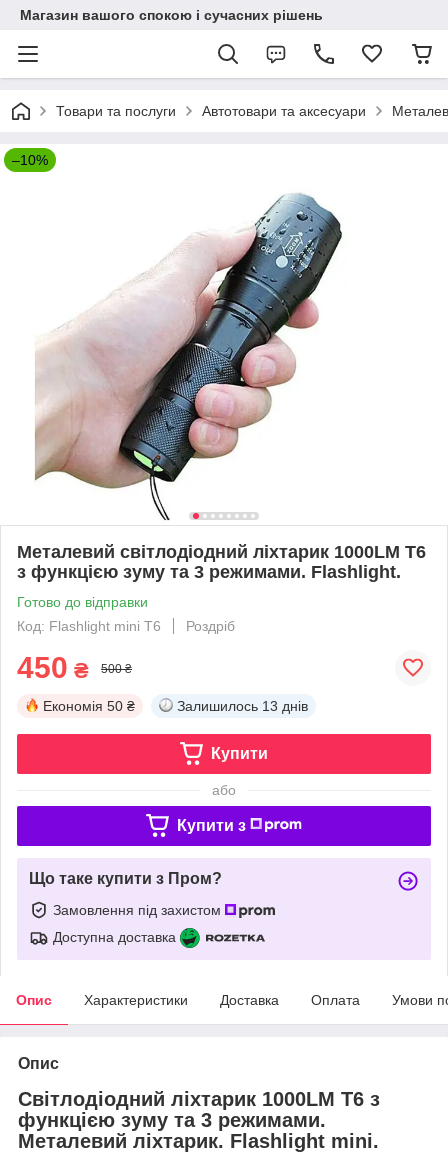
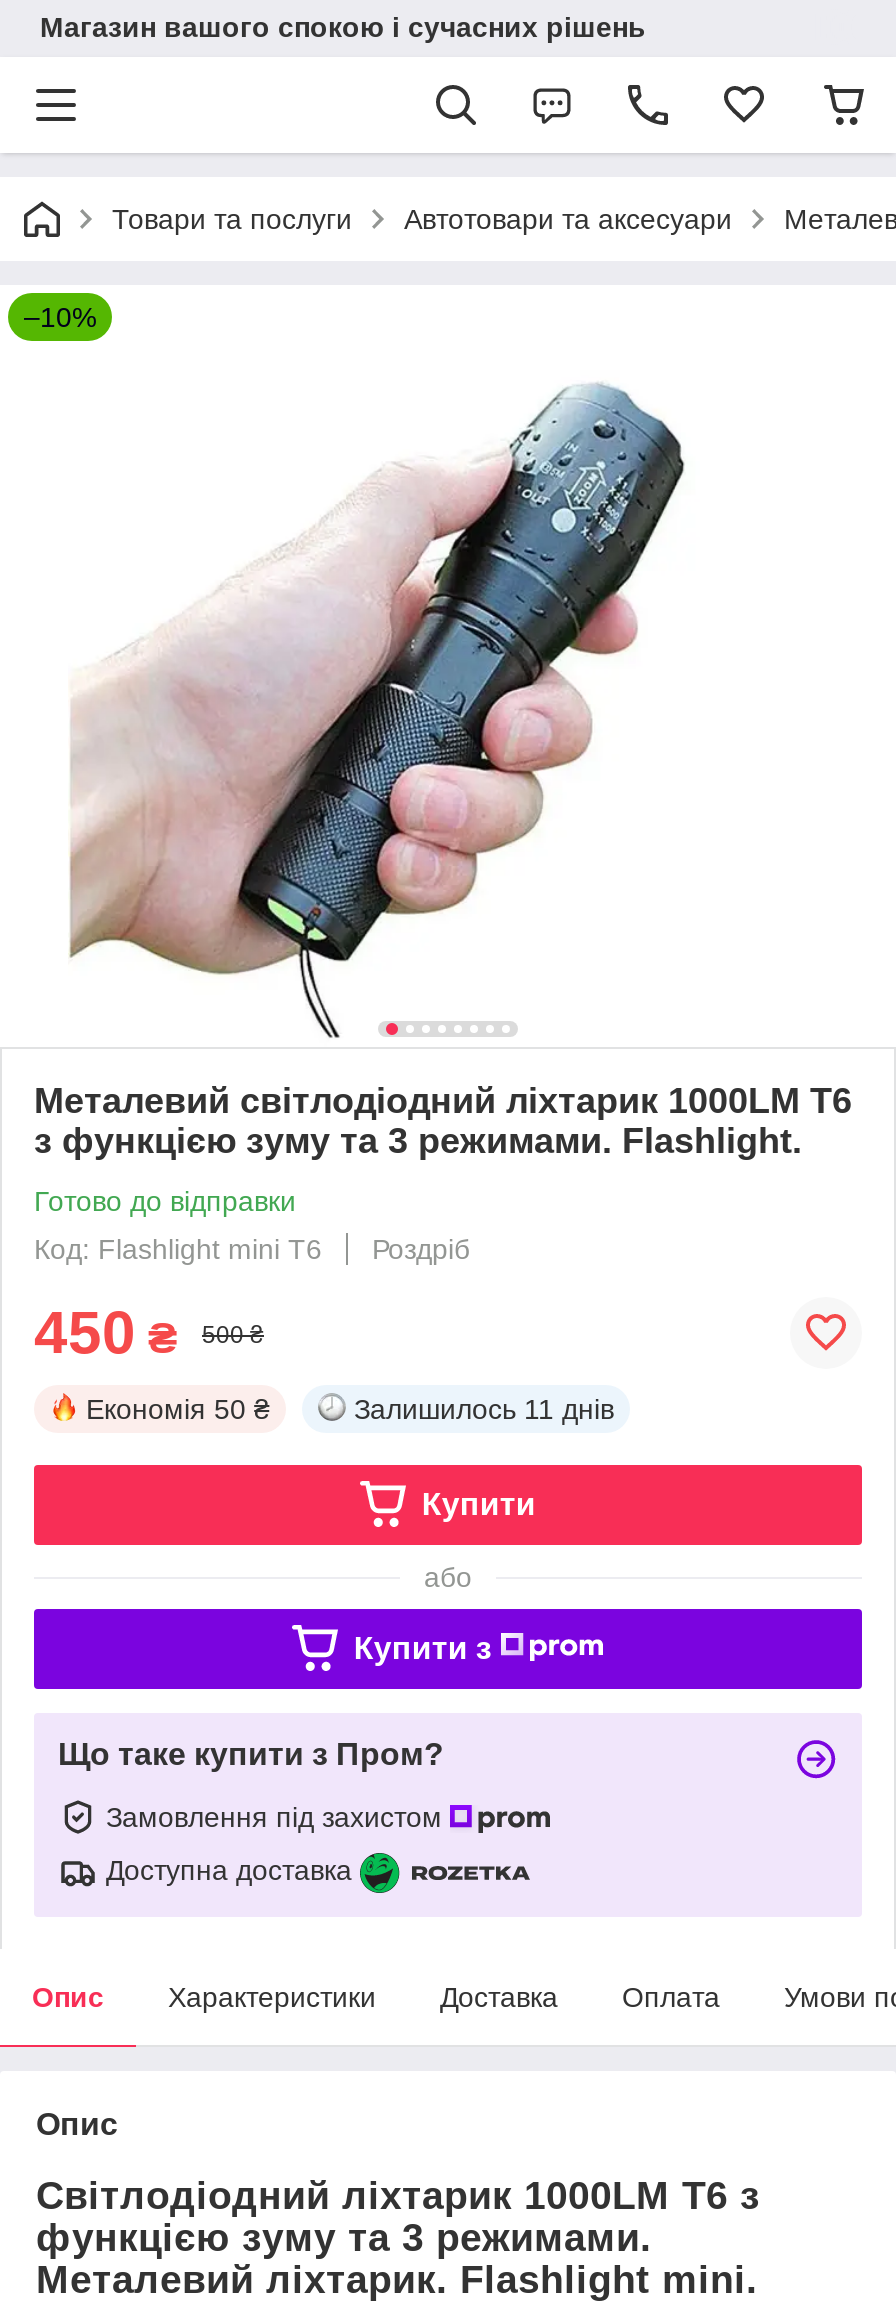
[177,698,308,714] Залишилось 13 днів -> [354,1393,614,1425] Залишилось 11 днів

